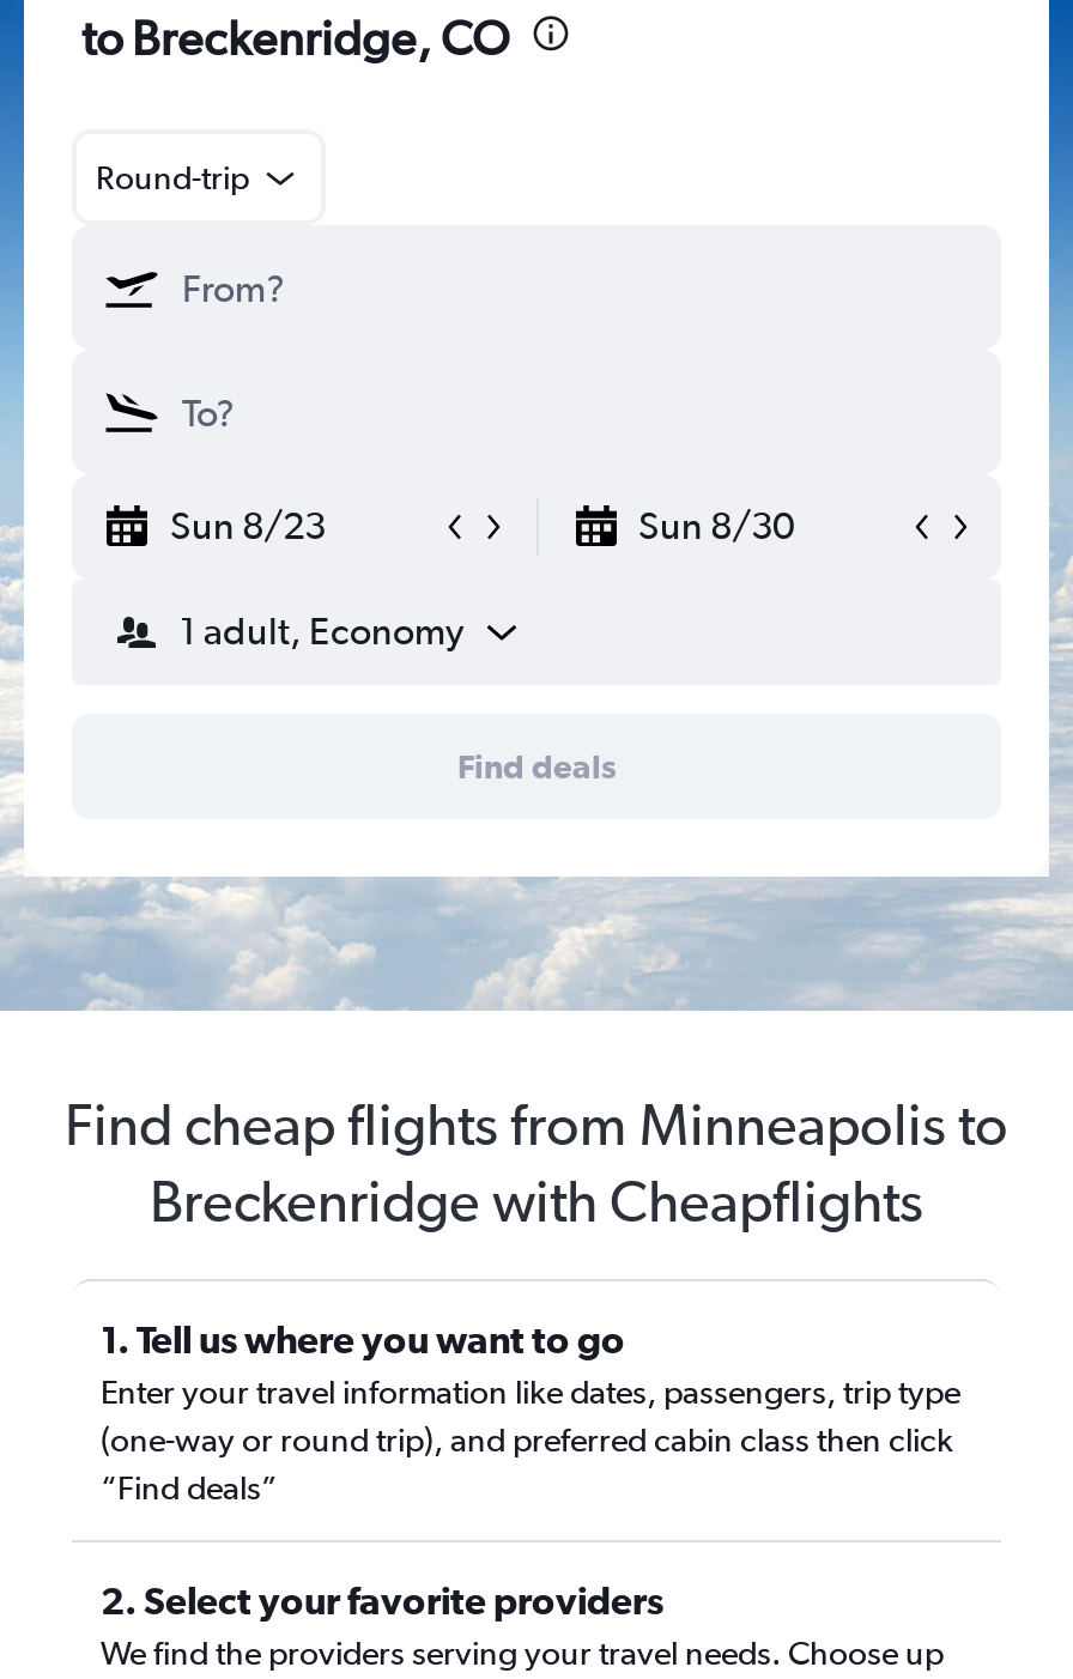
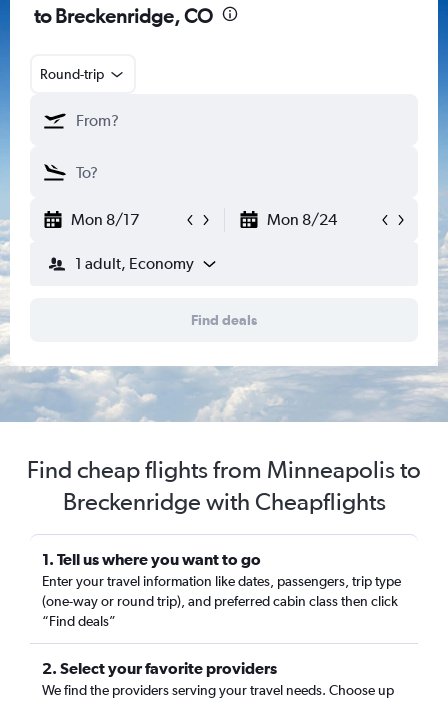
[170,503,794,548] Sun 8/23 | Sun 8/30 -> [71,210,336,229] Mon 8/17 | Mon 8/24

